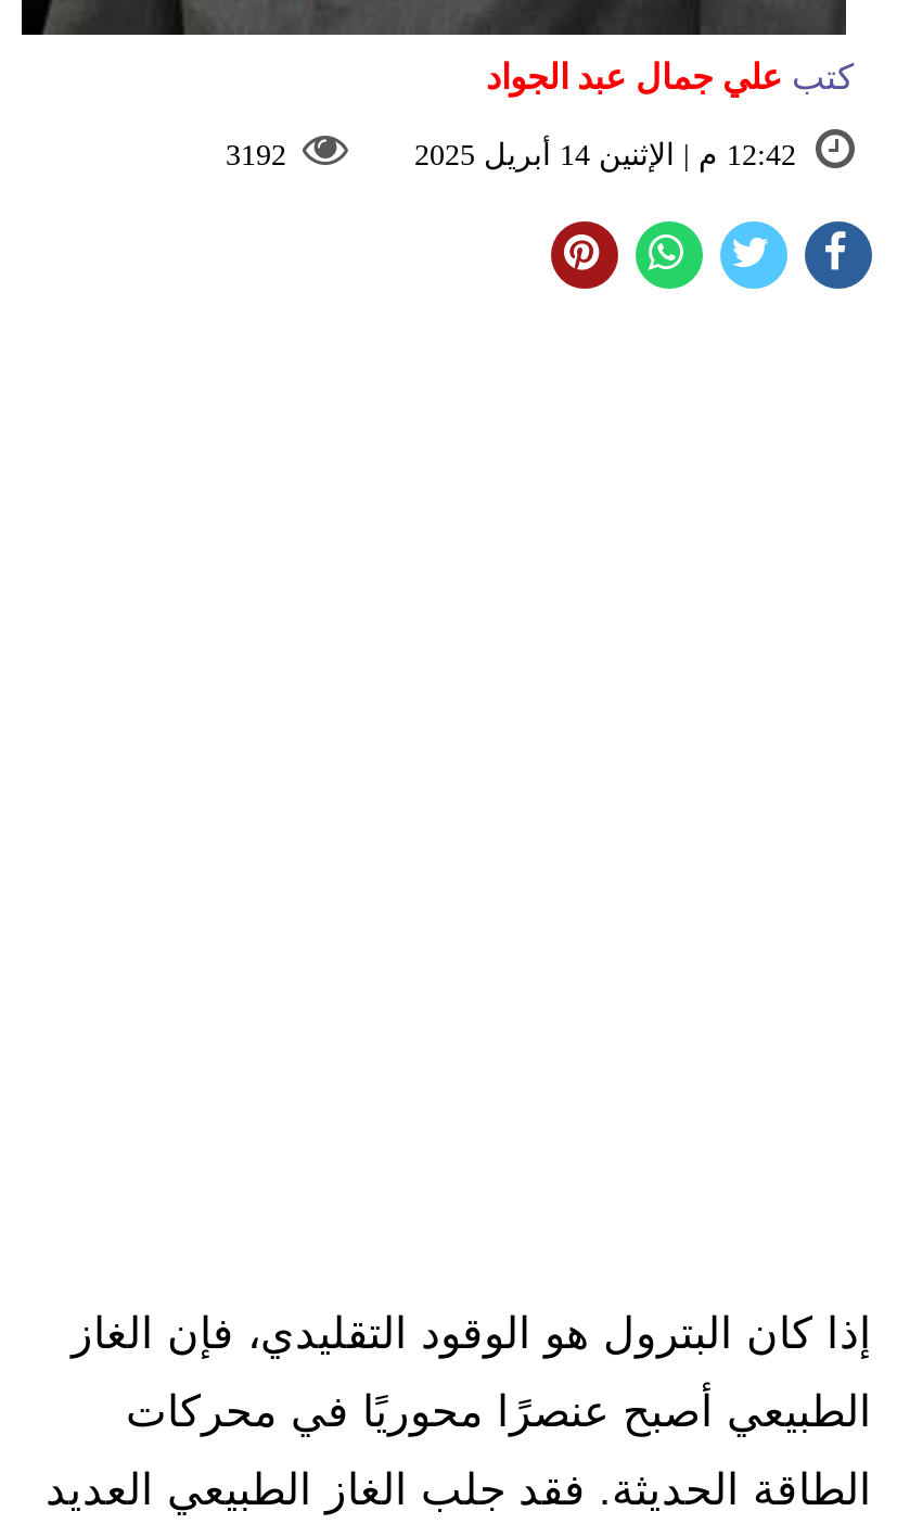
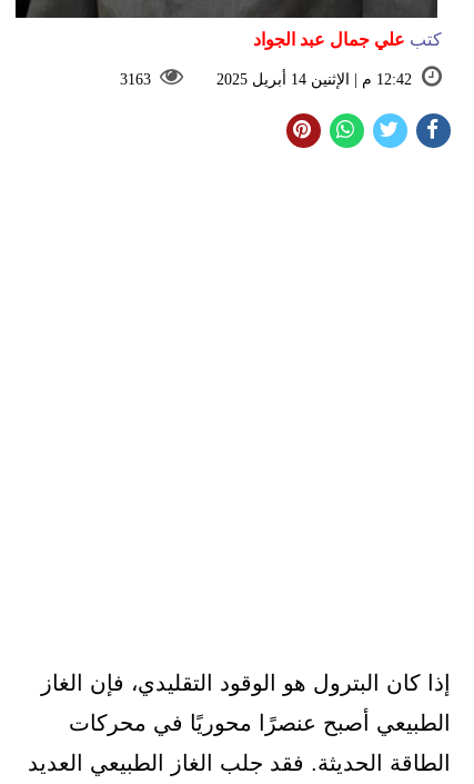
[226,139,286,172] 3192 -> [120,71,151,88] 3163

